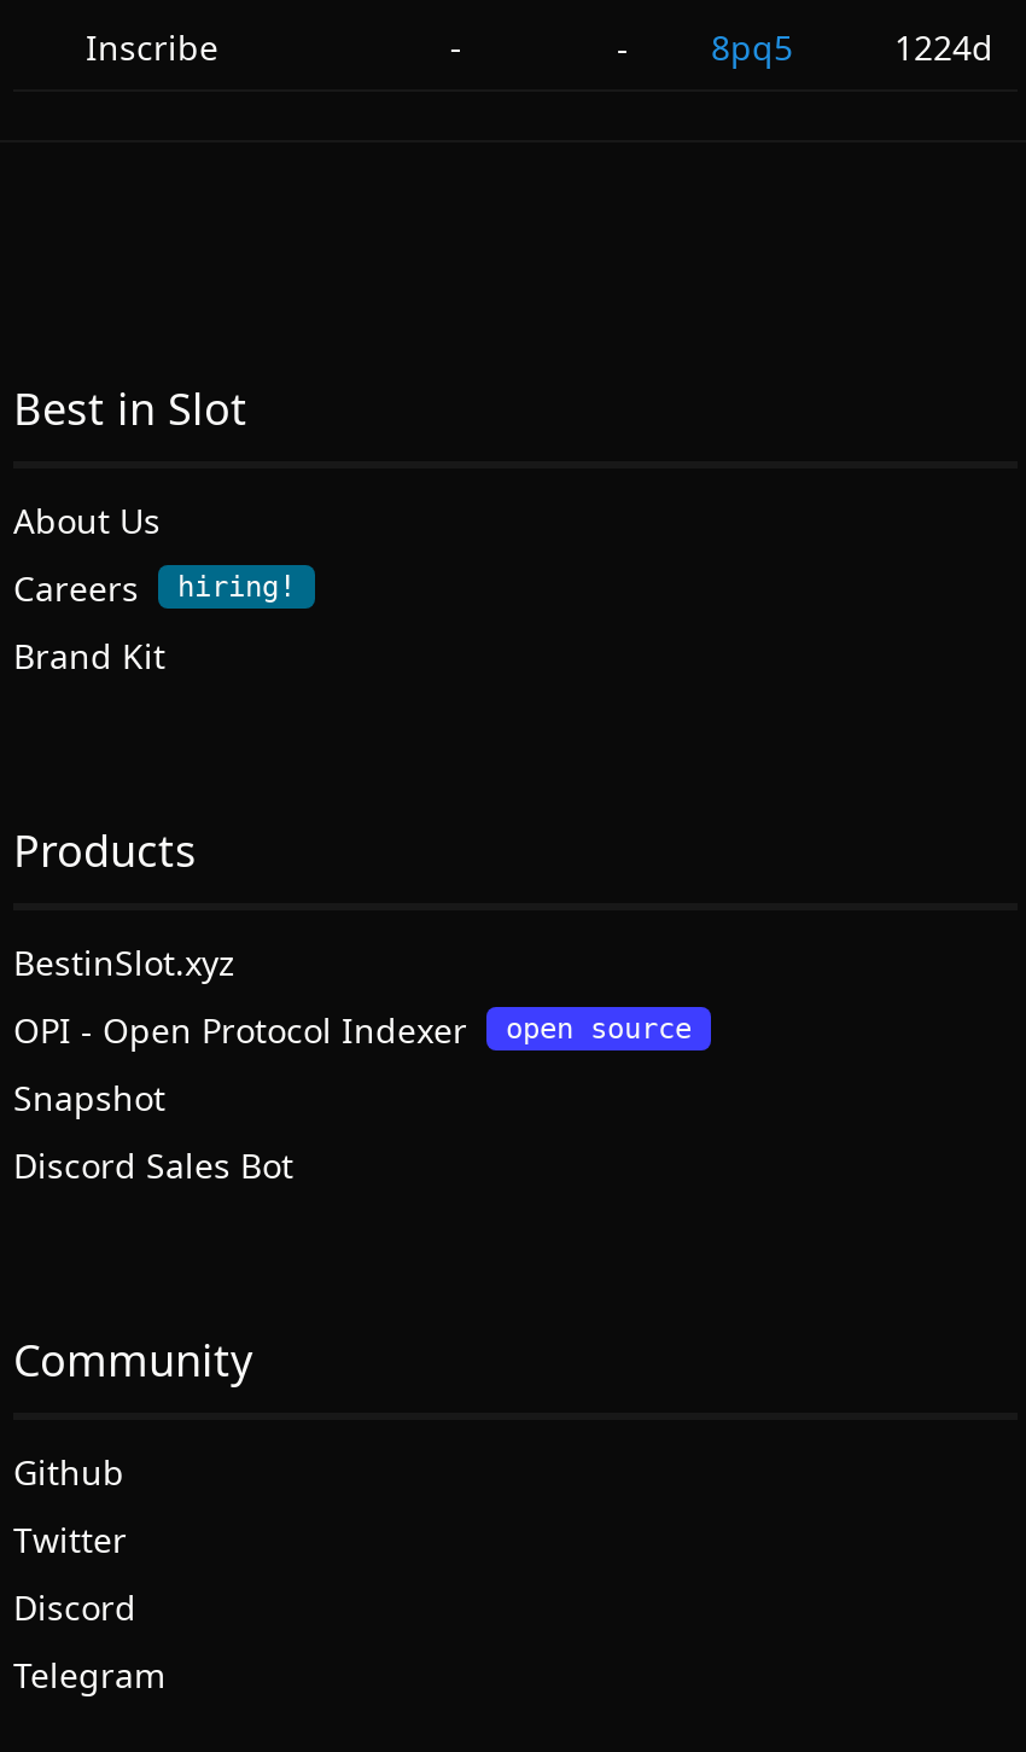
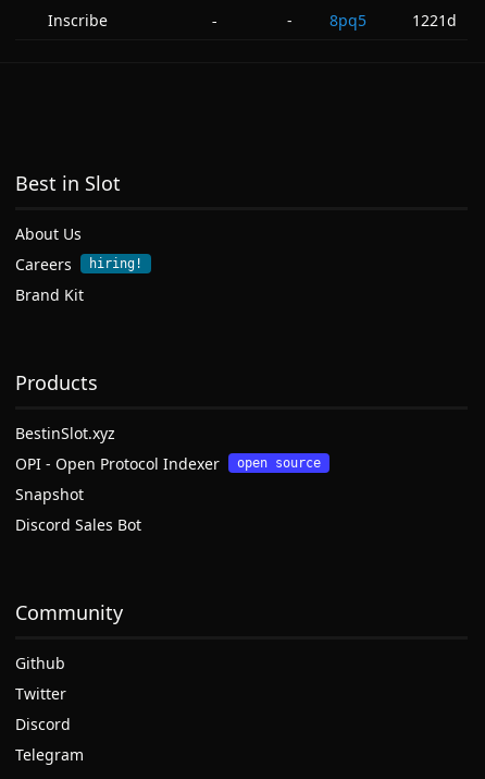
[894,24,993,70] 1224d -> [412,10,457,31] 1221d

